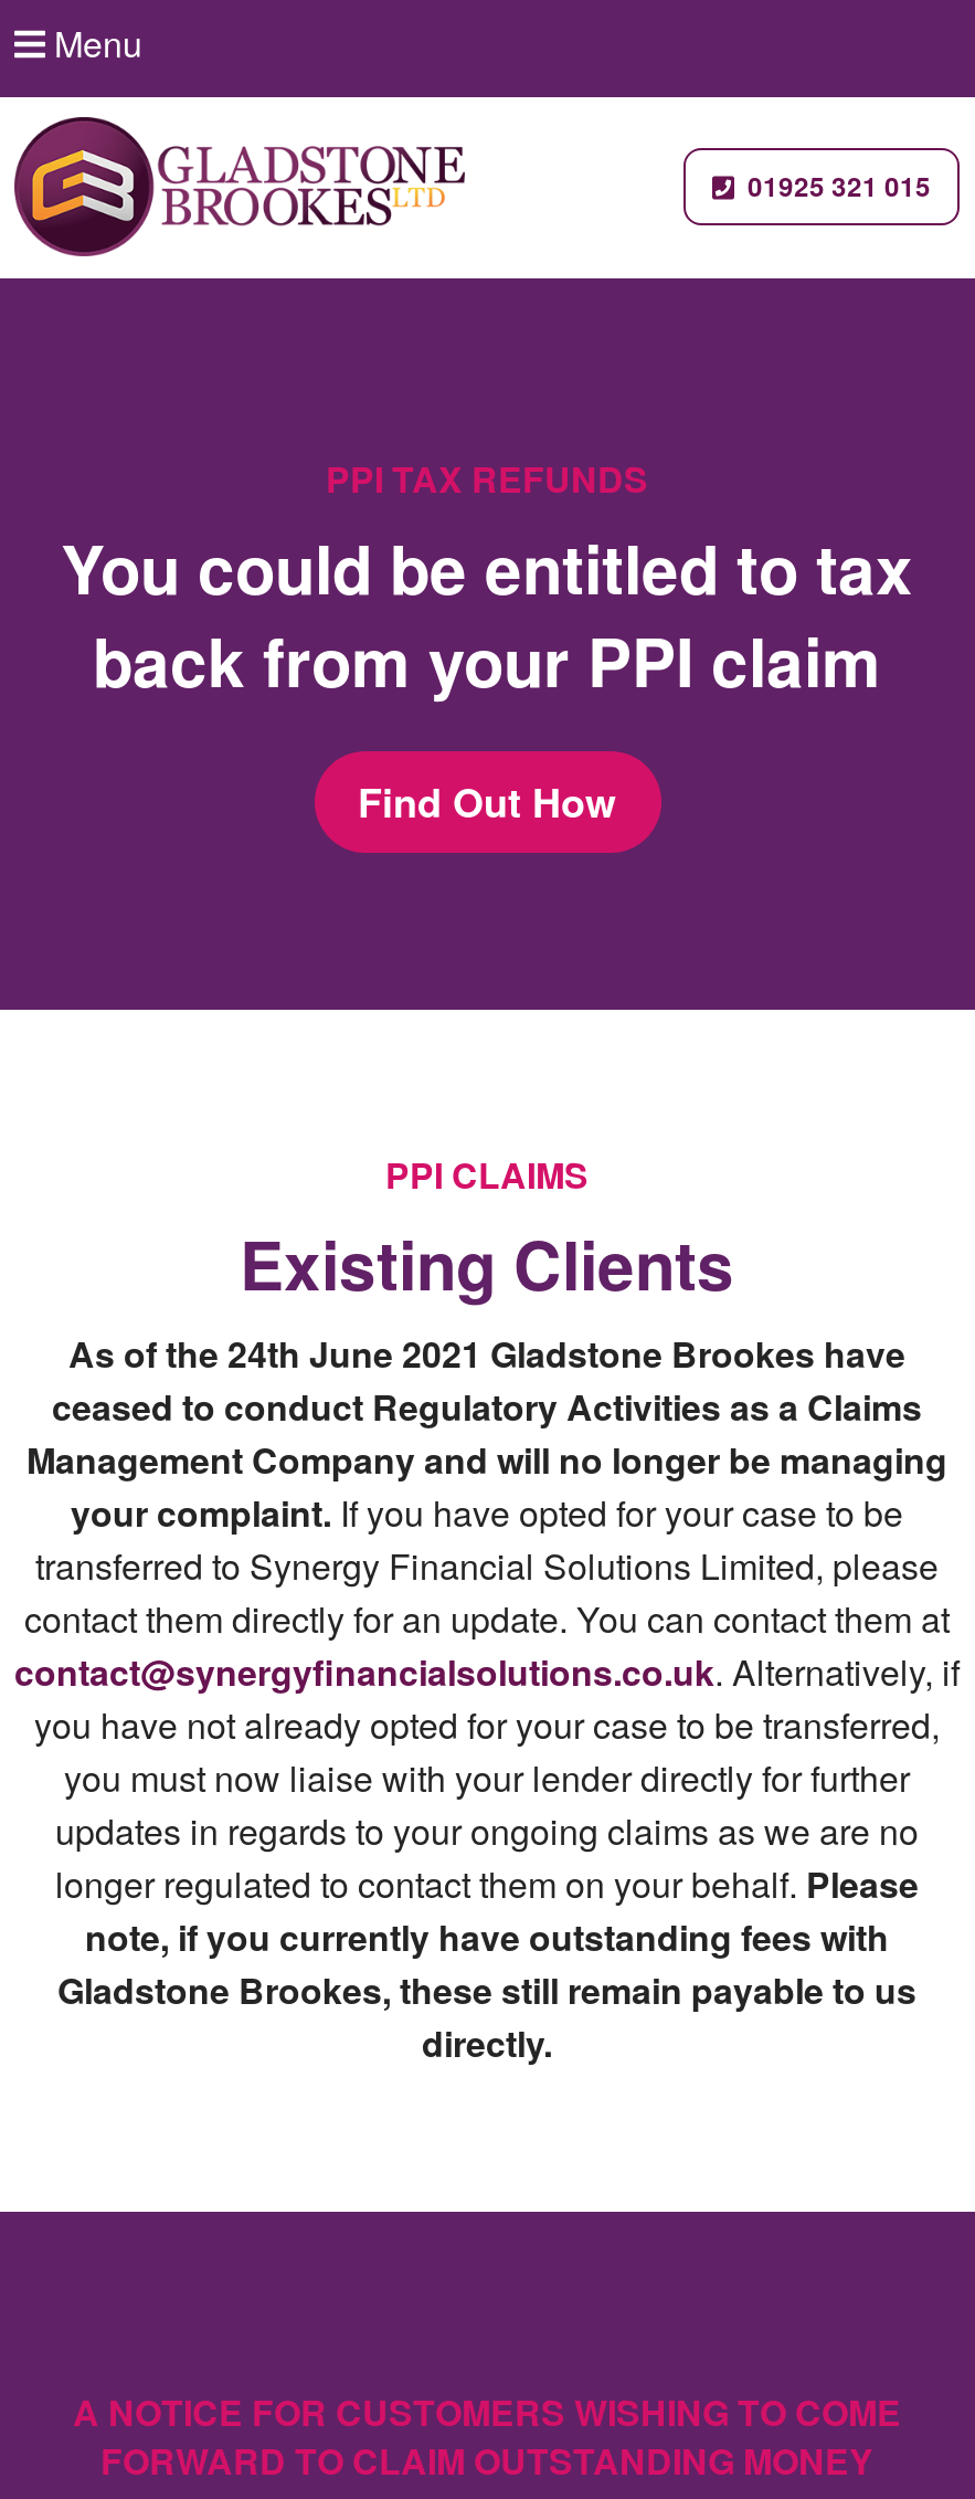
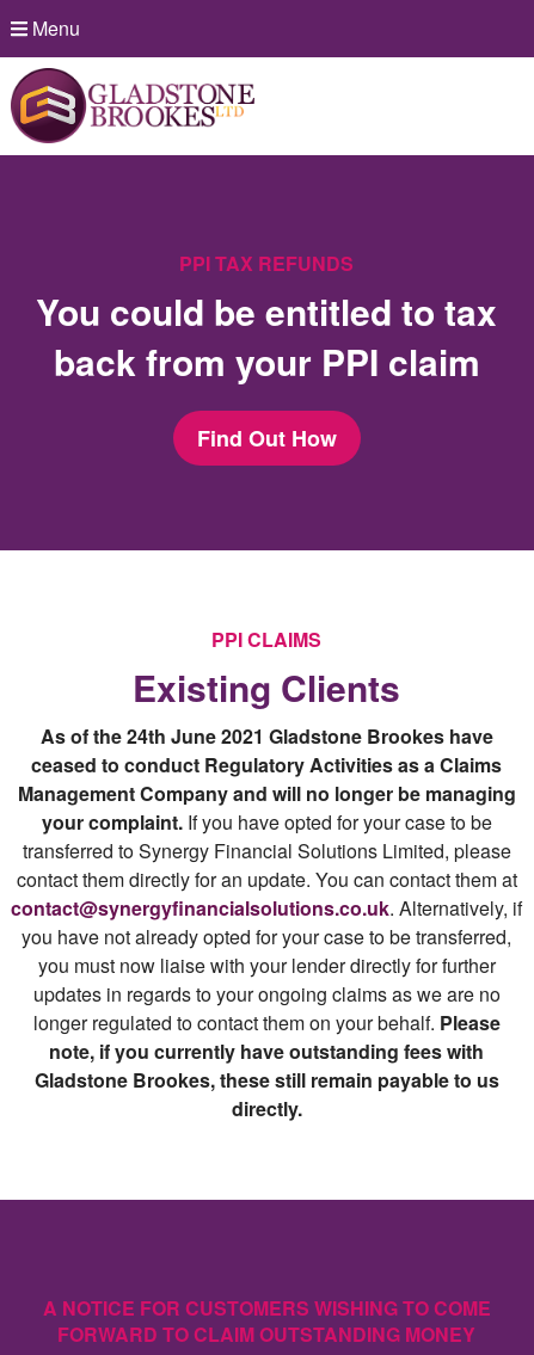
[734,167,931,206] 01925 321 015 -> none

